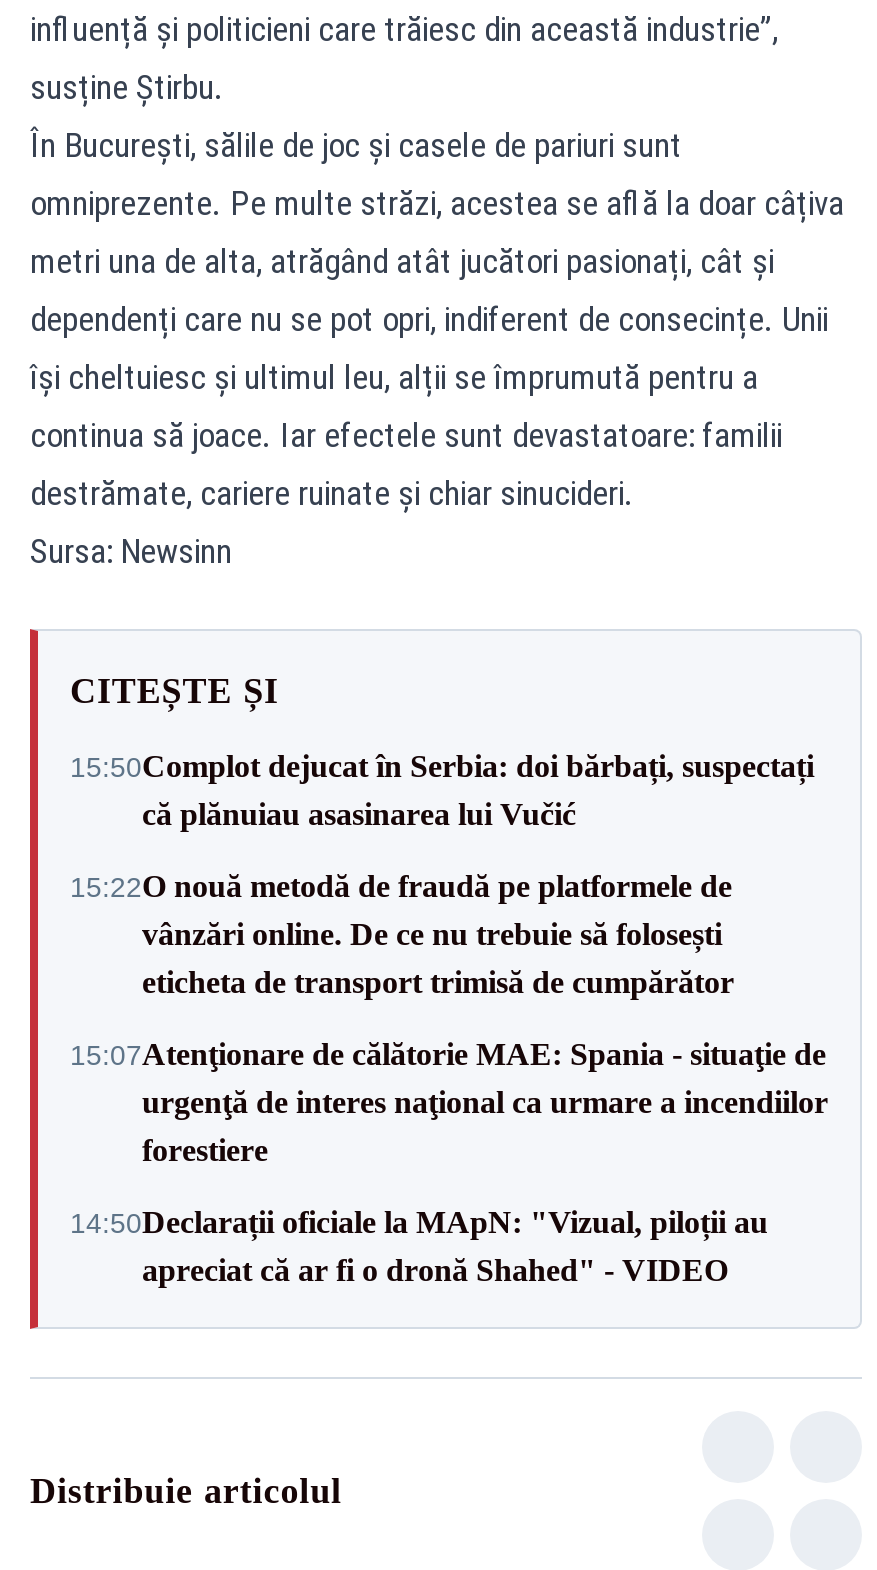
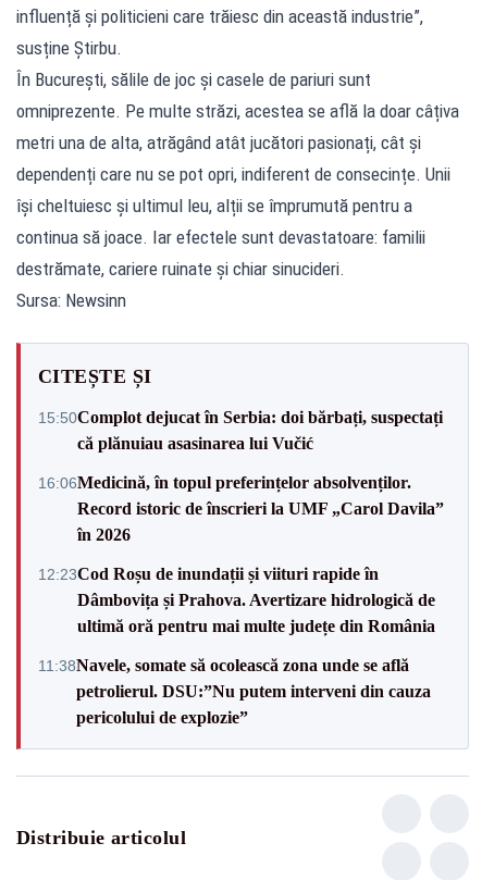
[70,869,734,999] 15:22O nouă metodă de fraudă pe platformele de | vânzări online. De ce nu trebuie să folosești | eticheta de transport trimisă de cumpărător -> [38,473,444,543] 16:06Medicină, în topul preferințelor absolvenților. | Record istoric de înscrieri la UMF „Carol Davila” | în 2026
[70,1037,828,1167] 15:07Atenţionare de călătorie MAE: Spania - situaţie de | urgenţă de interes naţional ca urmare a incendiilor | forestiere -> [38,564,435,635] 12:23Cod Roșu de inundații și viituri rapide în | Dâmbovița și Prahova. Avertizare hidrologică de | ultimă oră pentru mai multe județe din România
[70,1205,768,1287] 14:50Declarații oficiale la MApN: "Vizual, piloții au | apreciat că ar fi o dronă Shahed" - VIDEO -> [38,655,431,726] 11:38Navele, somate să ocolească zona unde se află | petrolierul. DSU:”Nu putem interveni din cauza | pericolului de explozie”

